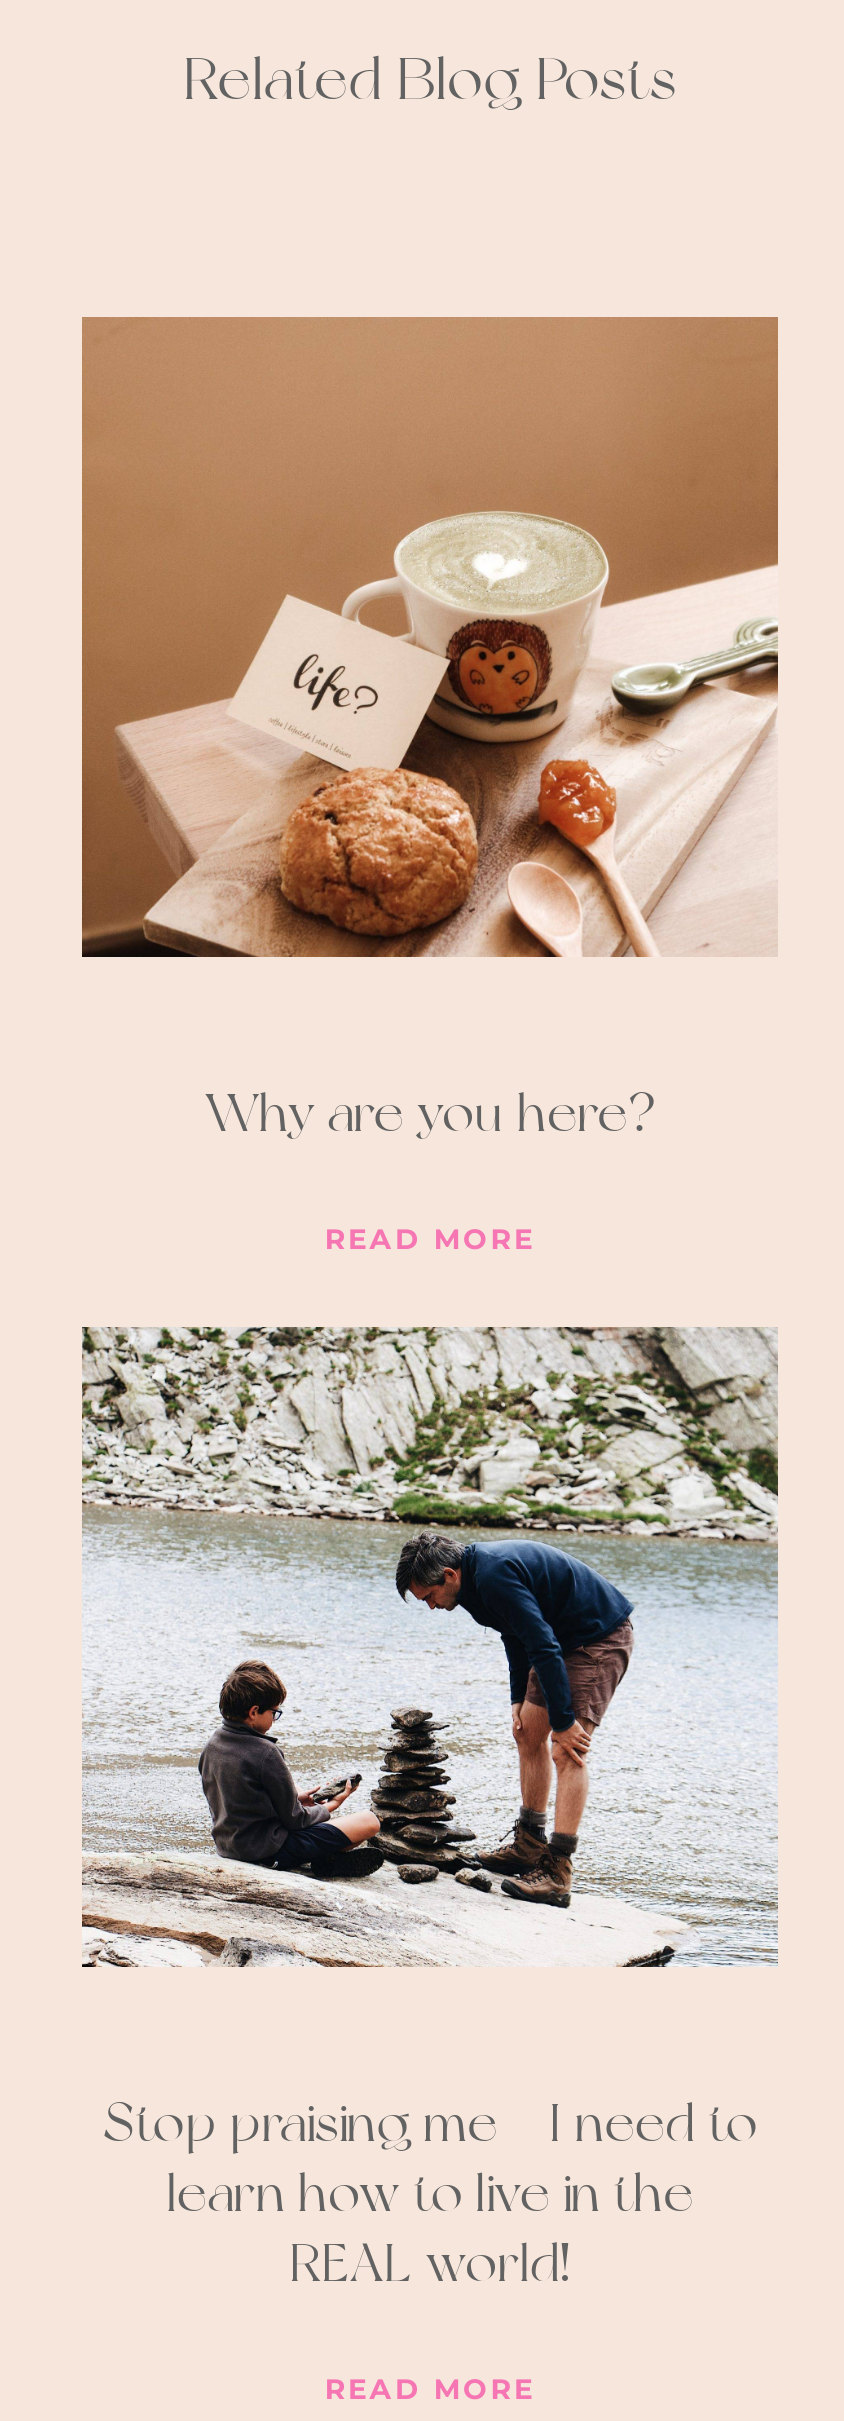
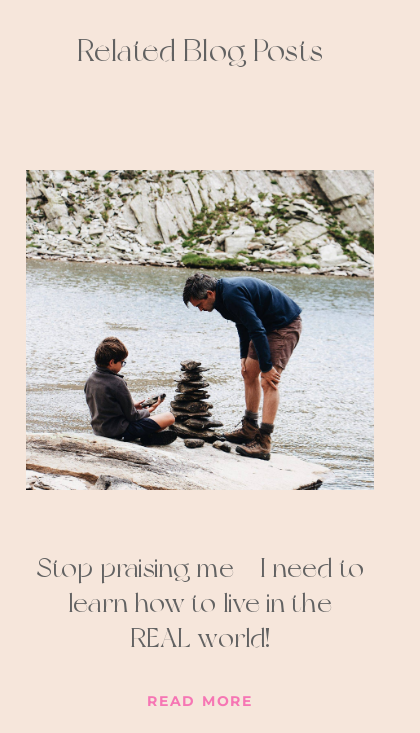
[80,315,780,959] [image] -> none
[204,1079,656,1257] Why are you here? | READ MORE -> none

